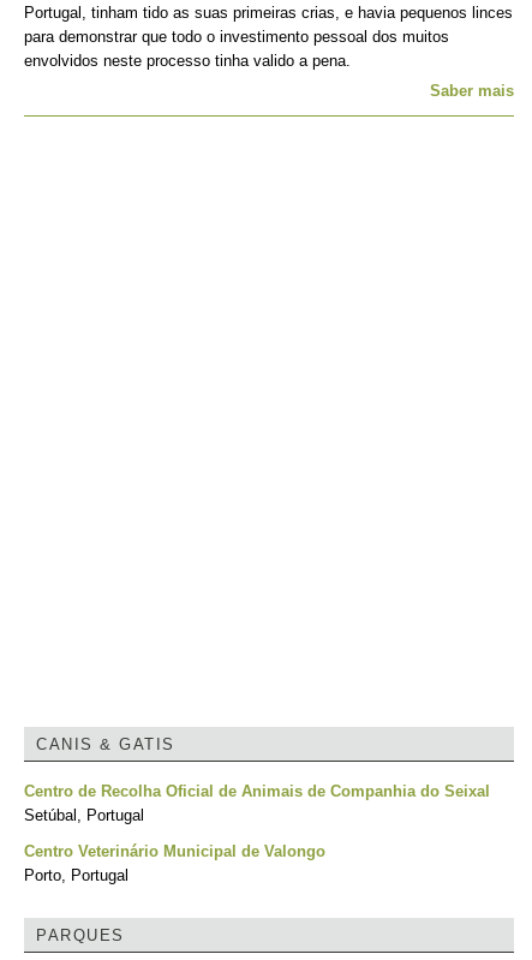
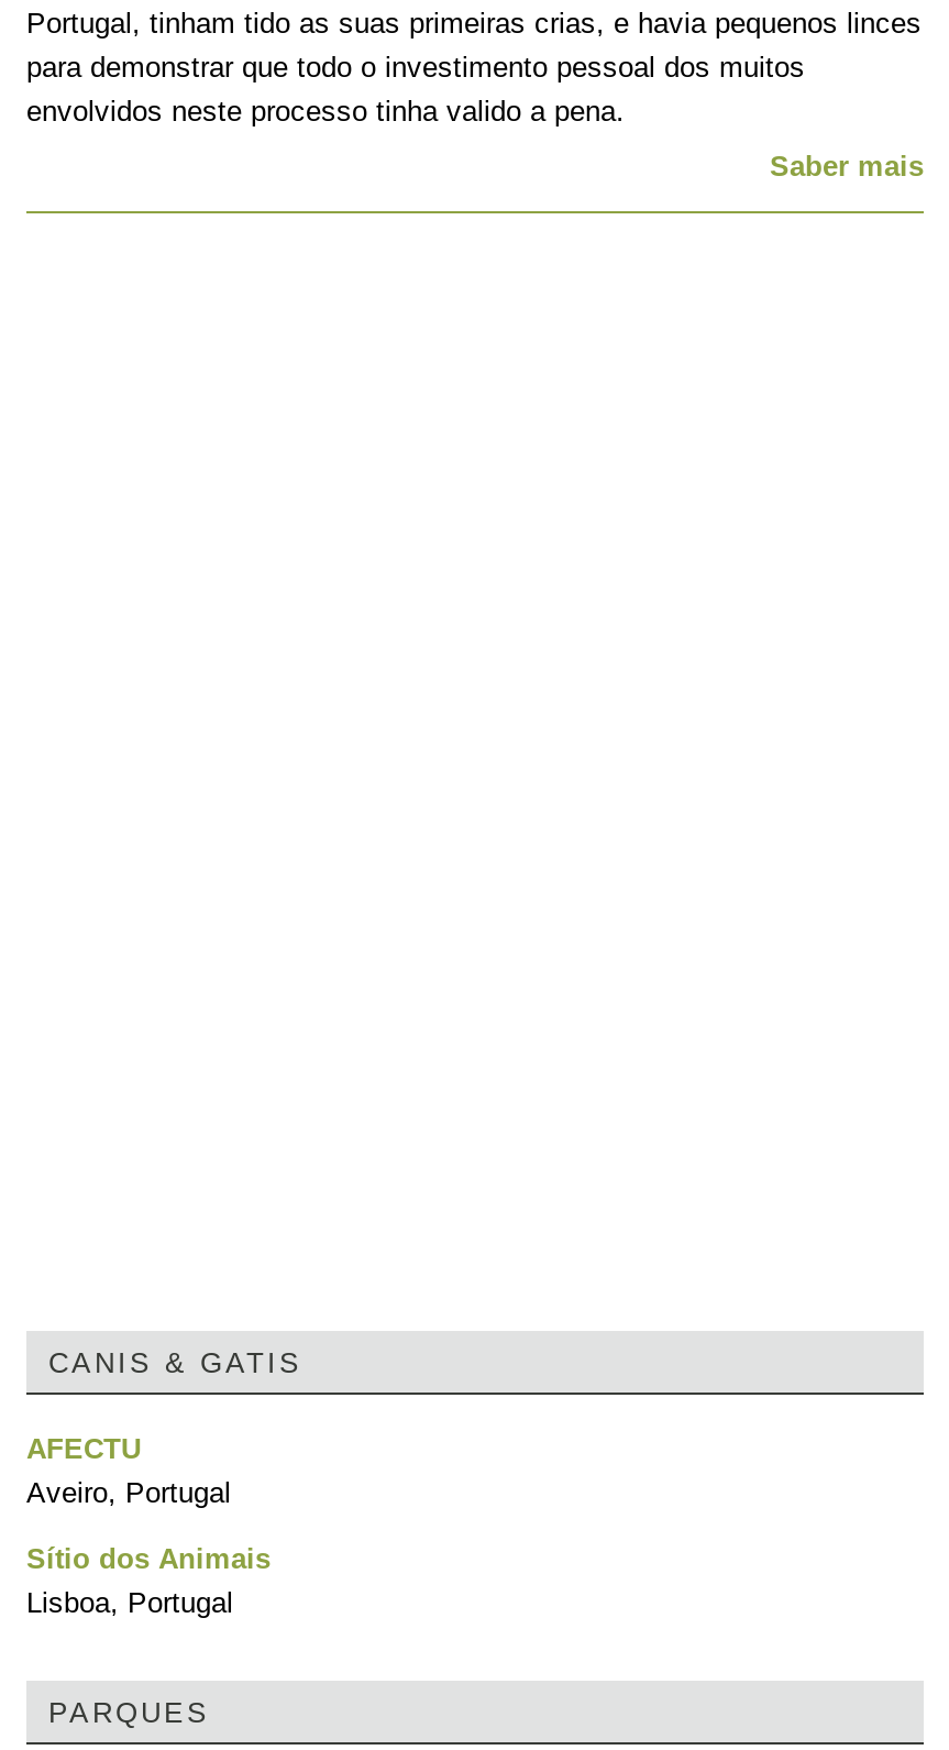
[24,782,490,824] Centro de Recolha Oficial de Animais de Companhia do Seixal | Setúbal, Portugal -> [26,1432,231,1509] AFECTU | Aveiro, Portugal
[24,842,325,884] Centro Veterinário Municipal de Valongo | Porto, Portugal -> [26,1542,271,1619] Sítio dos Animais | Lisboa, Portugal

